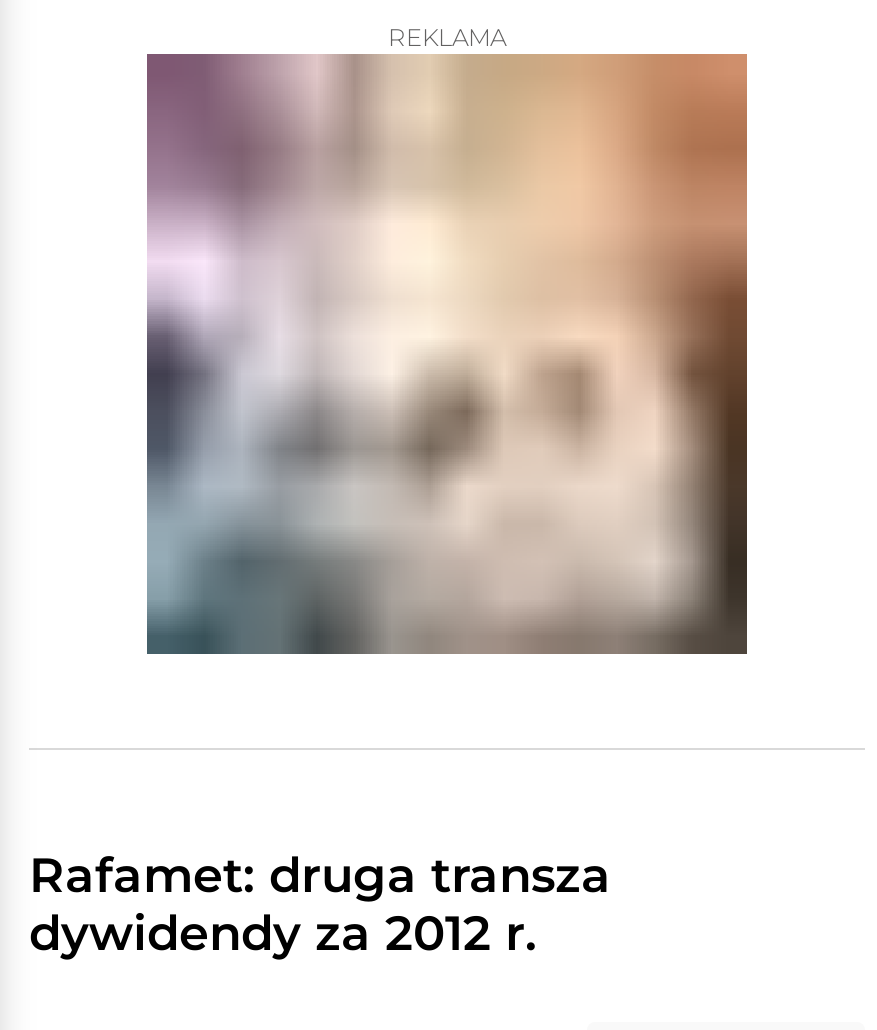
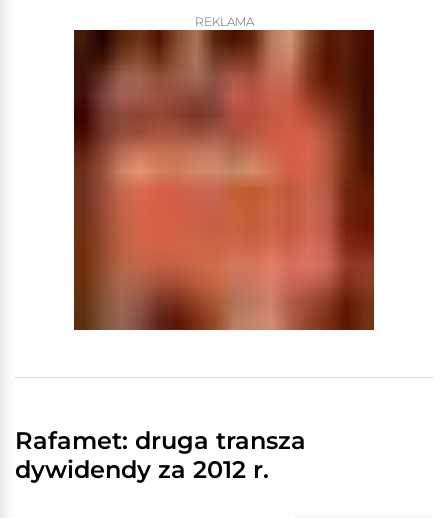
[145,52,749,656] [image] -> [73,29,375,331] [image]

